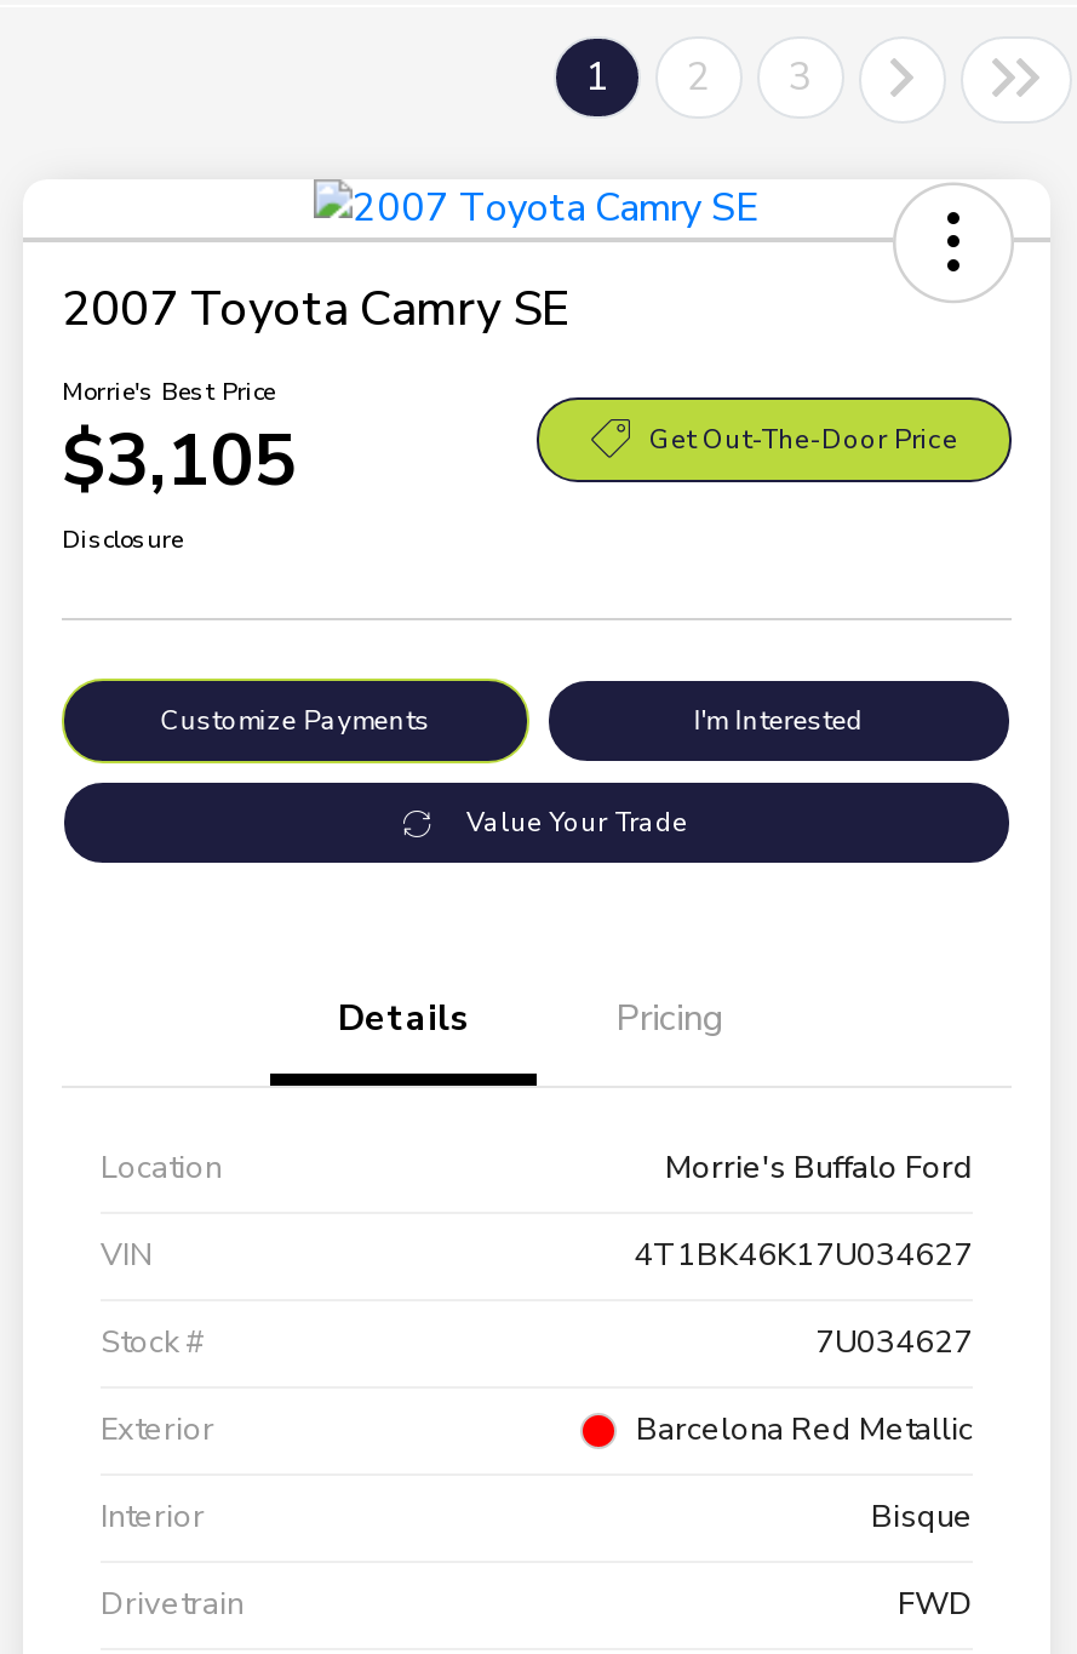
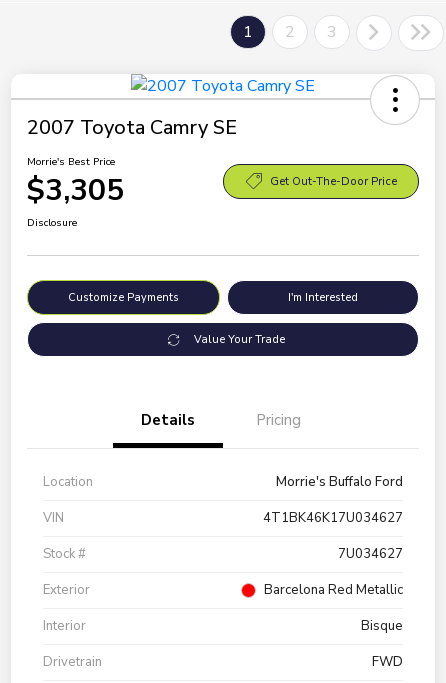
[62,412,297,512] $3,105 -> [27,170,124,211] $3,305

